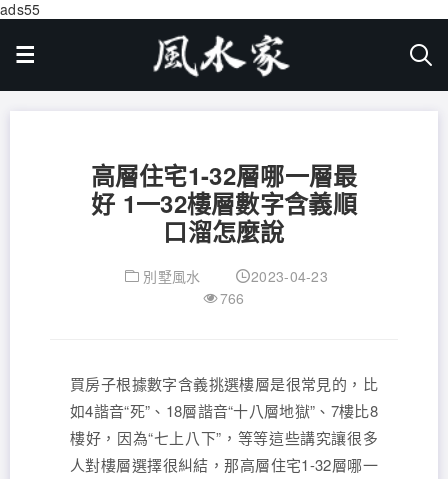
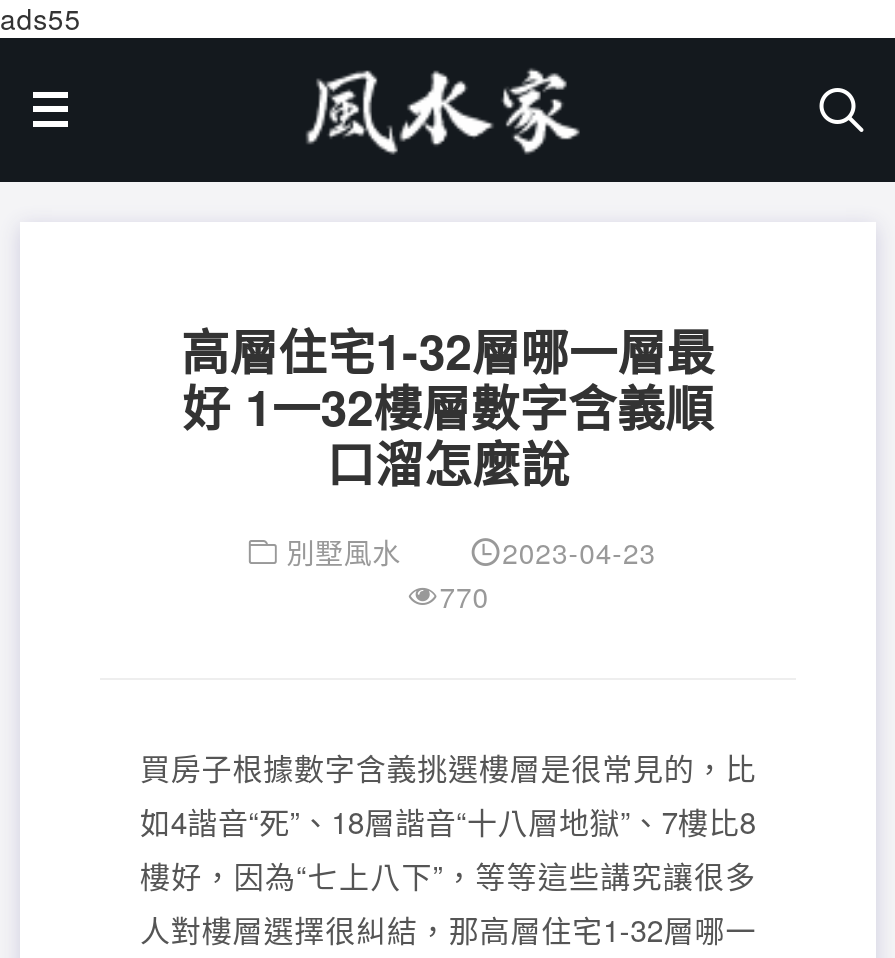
[220,288,245,308] 766 -> [439,576,489,616] 770

